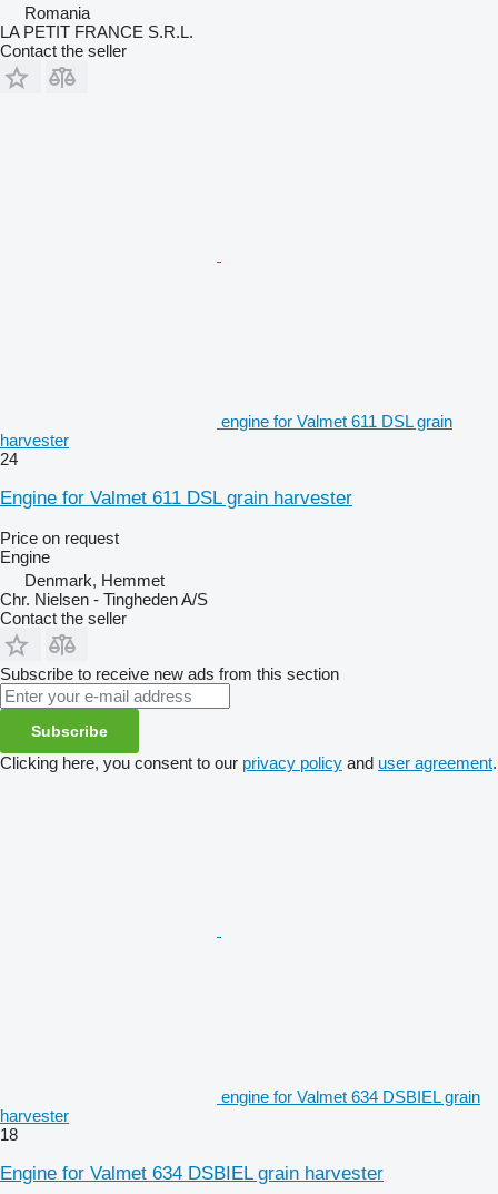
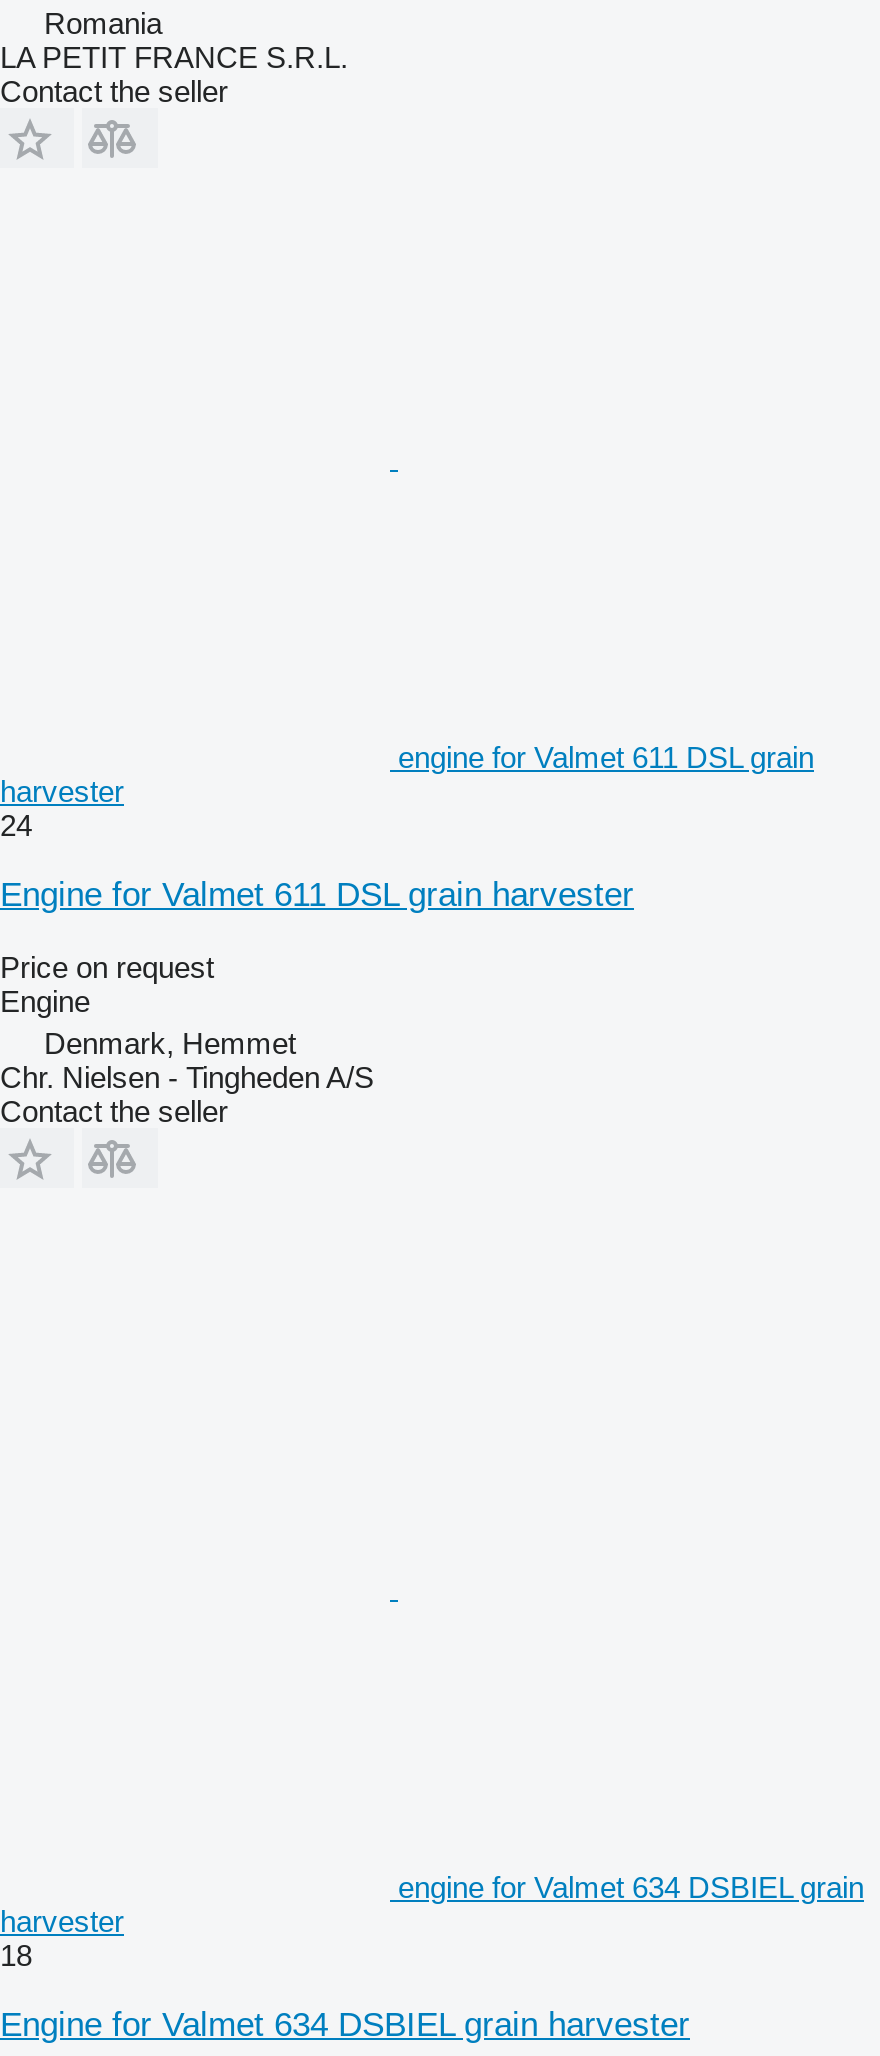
[0,664,497,772] Subscribe to receive new ads from this section | Subscribe | Clicking here, you consent to our privacy policy and user agreement. -> none

